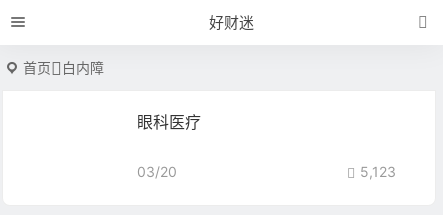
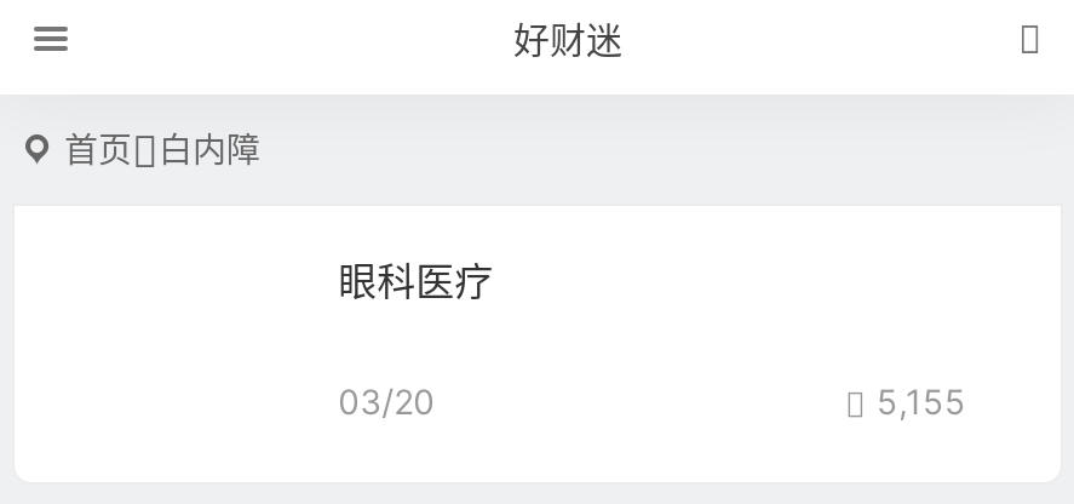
[360,163,396,180] 5,123 -> [877,380,966,422] 5,155

